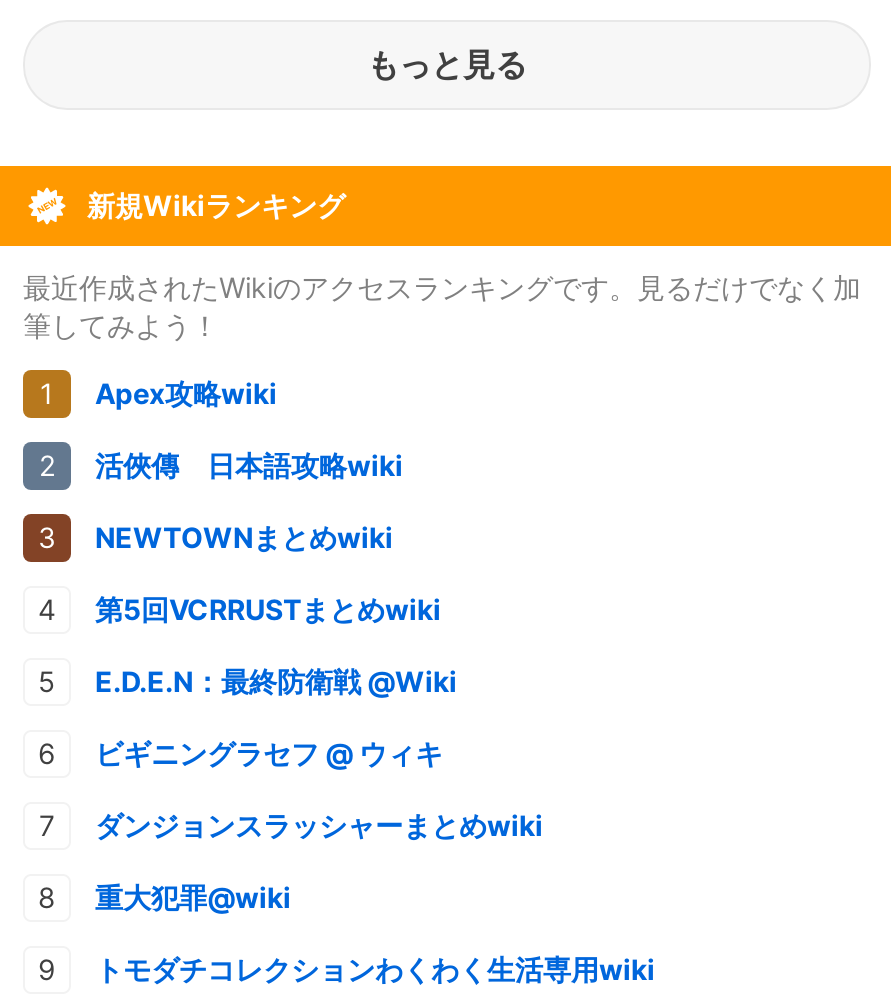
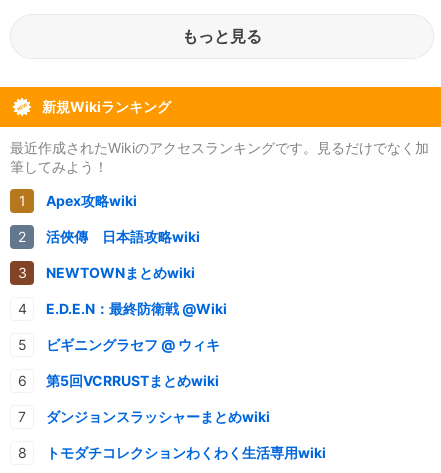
moved [95,591,441,625] -> [46,372,219,389]: 第5回VCRRUSTまとめwiki
[95,879,291,913] 重大犯罪@wiki -> none

